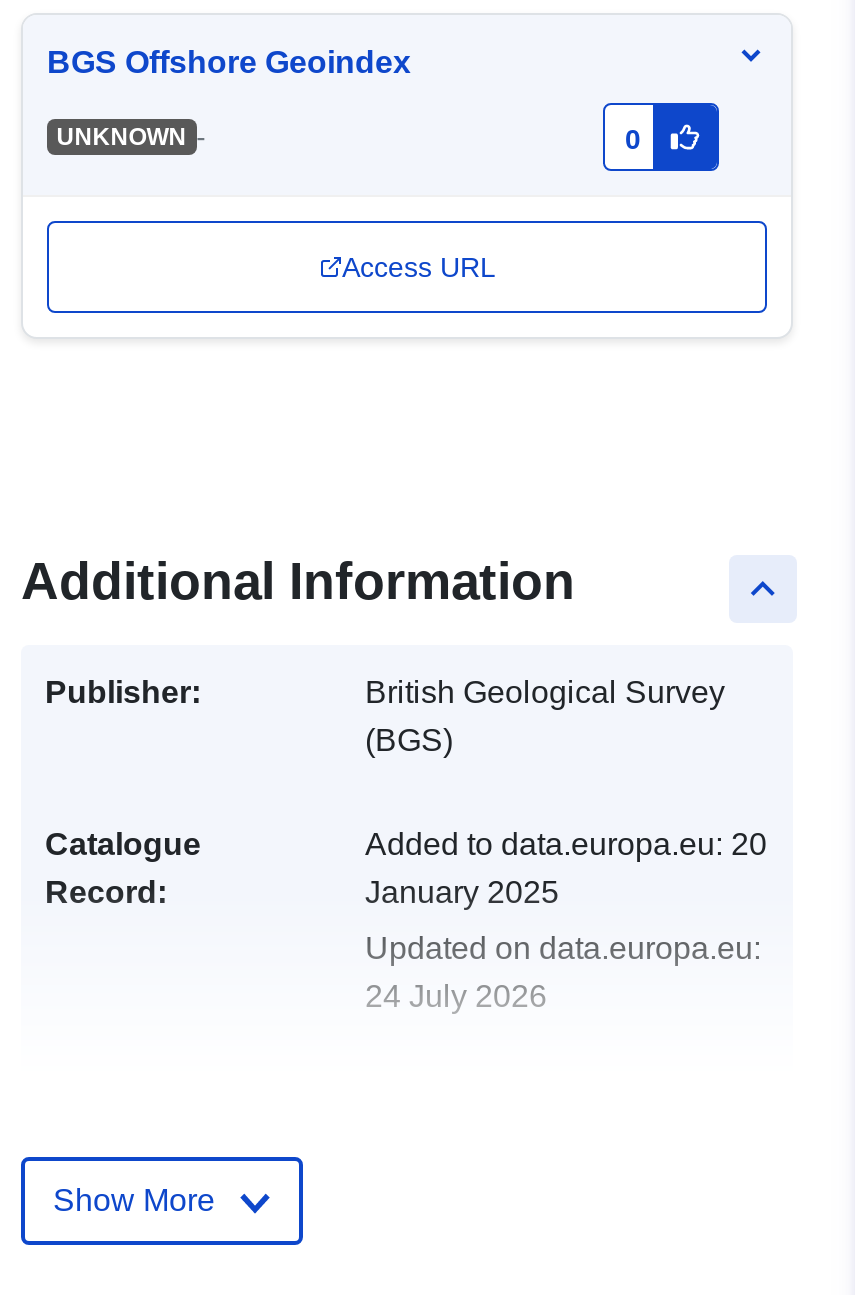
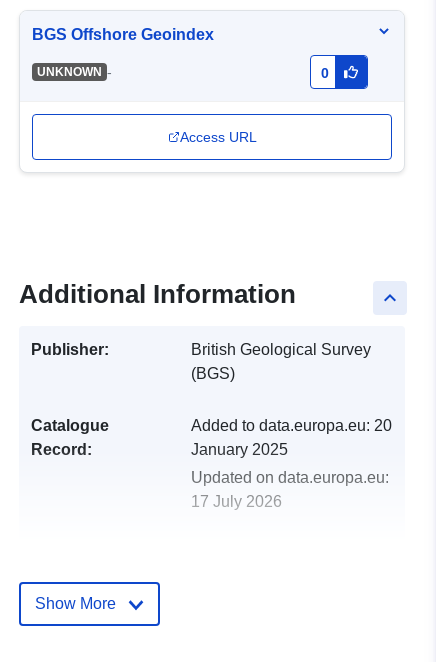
[365,980,547,1014] 24 July 2026 -> [191,493,282,510] 17 July 2026

